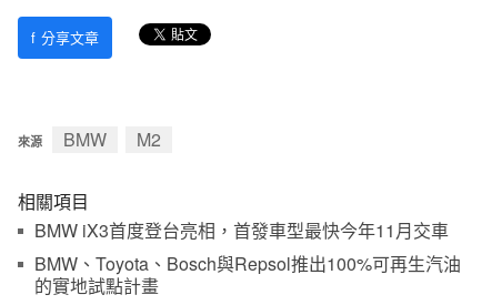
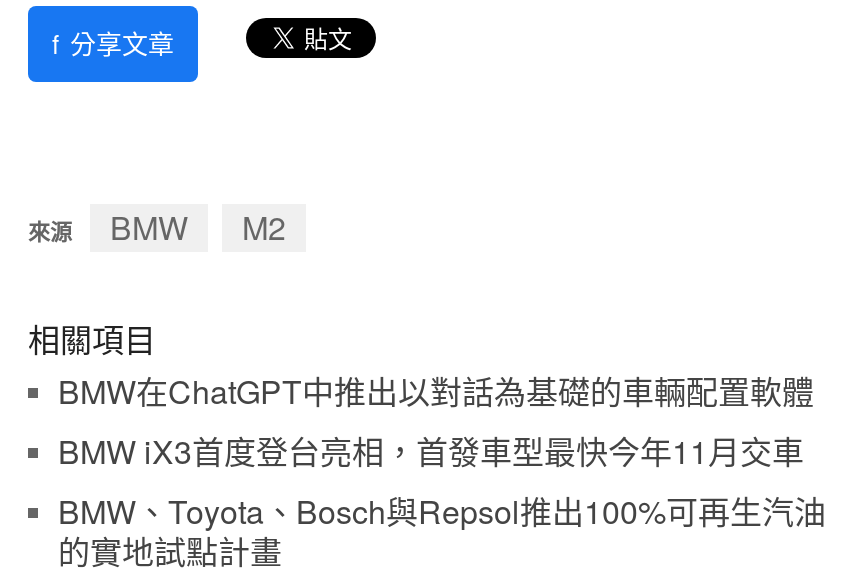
none -> [58,368,814,414] BMW在ChatGPT中推出以對話為基礎的車輛配置軟體

